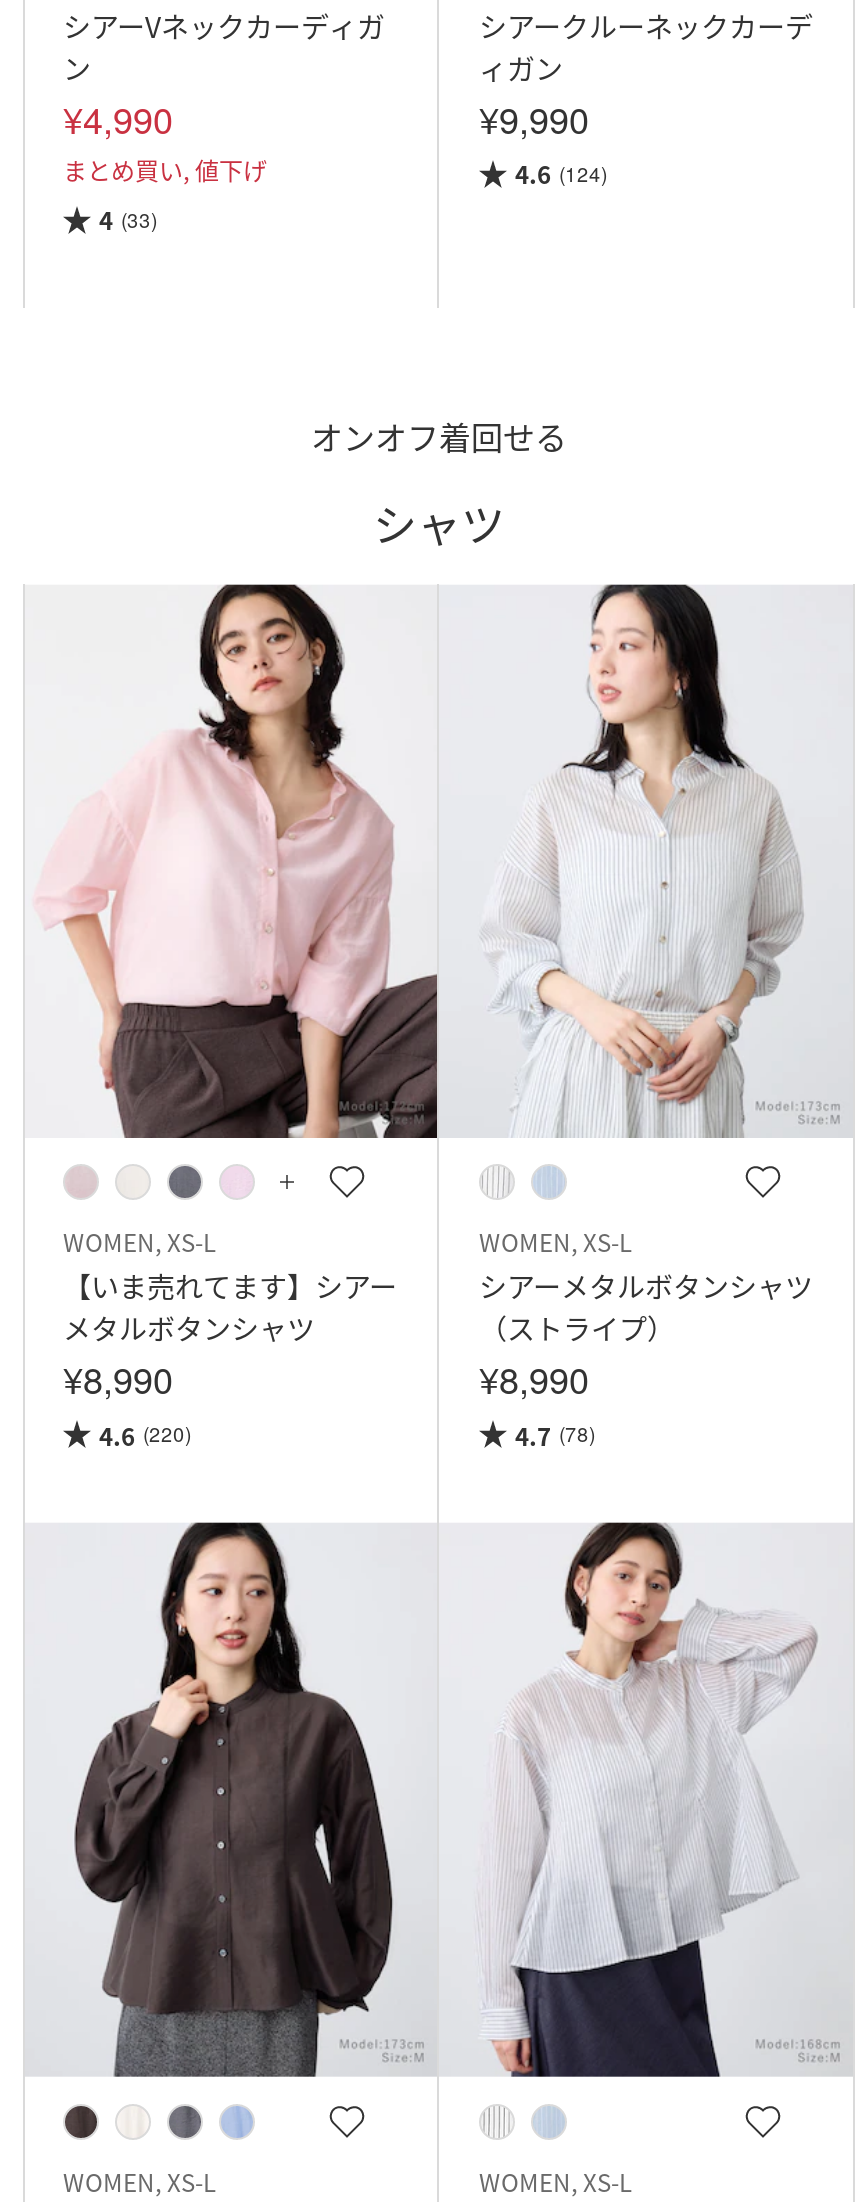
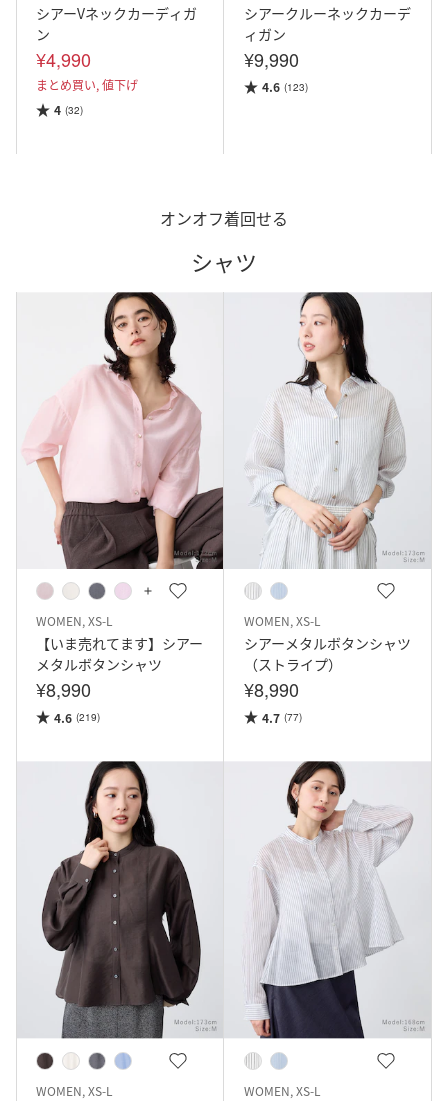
[515,157,607,191] 4.6 (124) -> [262,78,308,95] 4.6 (123)
[99,203,157,237] 4 (33) -> [54,101,83,118] 4 (32)
[99,1418,191,1452] 4.6 (220) -> [54,709,100,726] 4.6 (219)
[515,1418,595,1452] 4.7 (78) -> [262,709,302,726] 4.7 (77)

